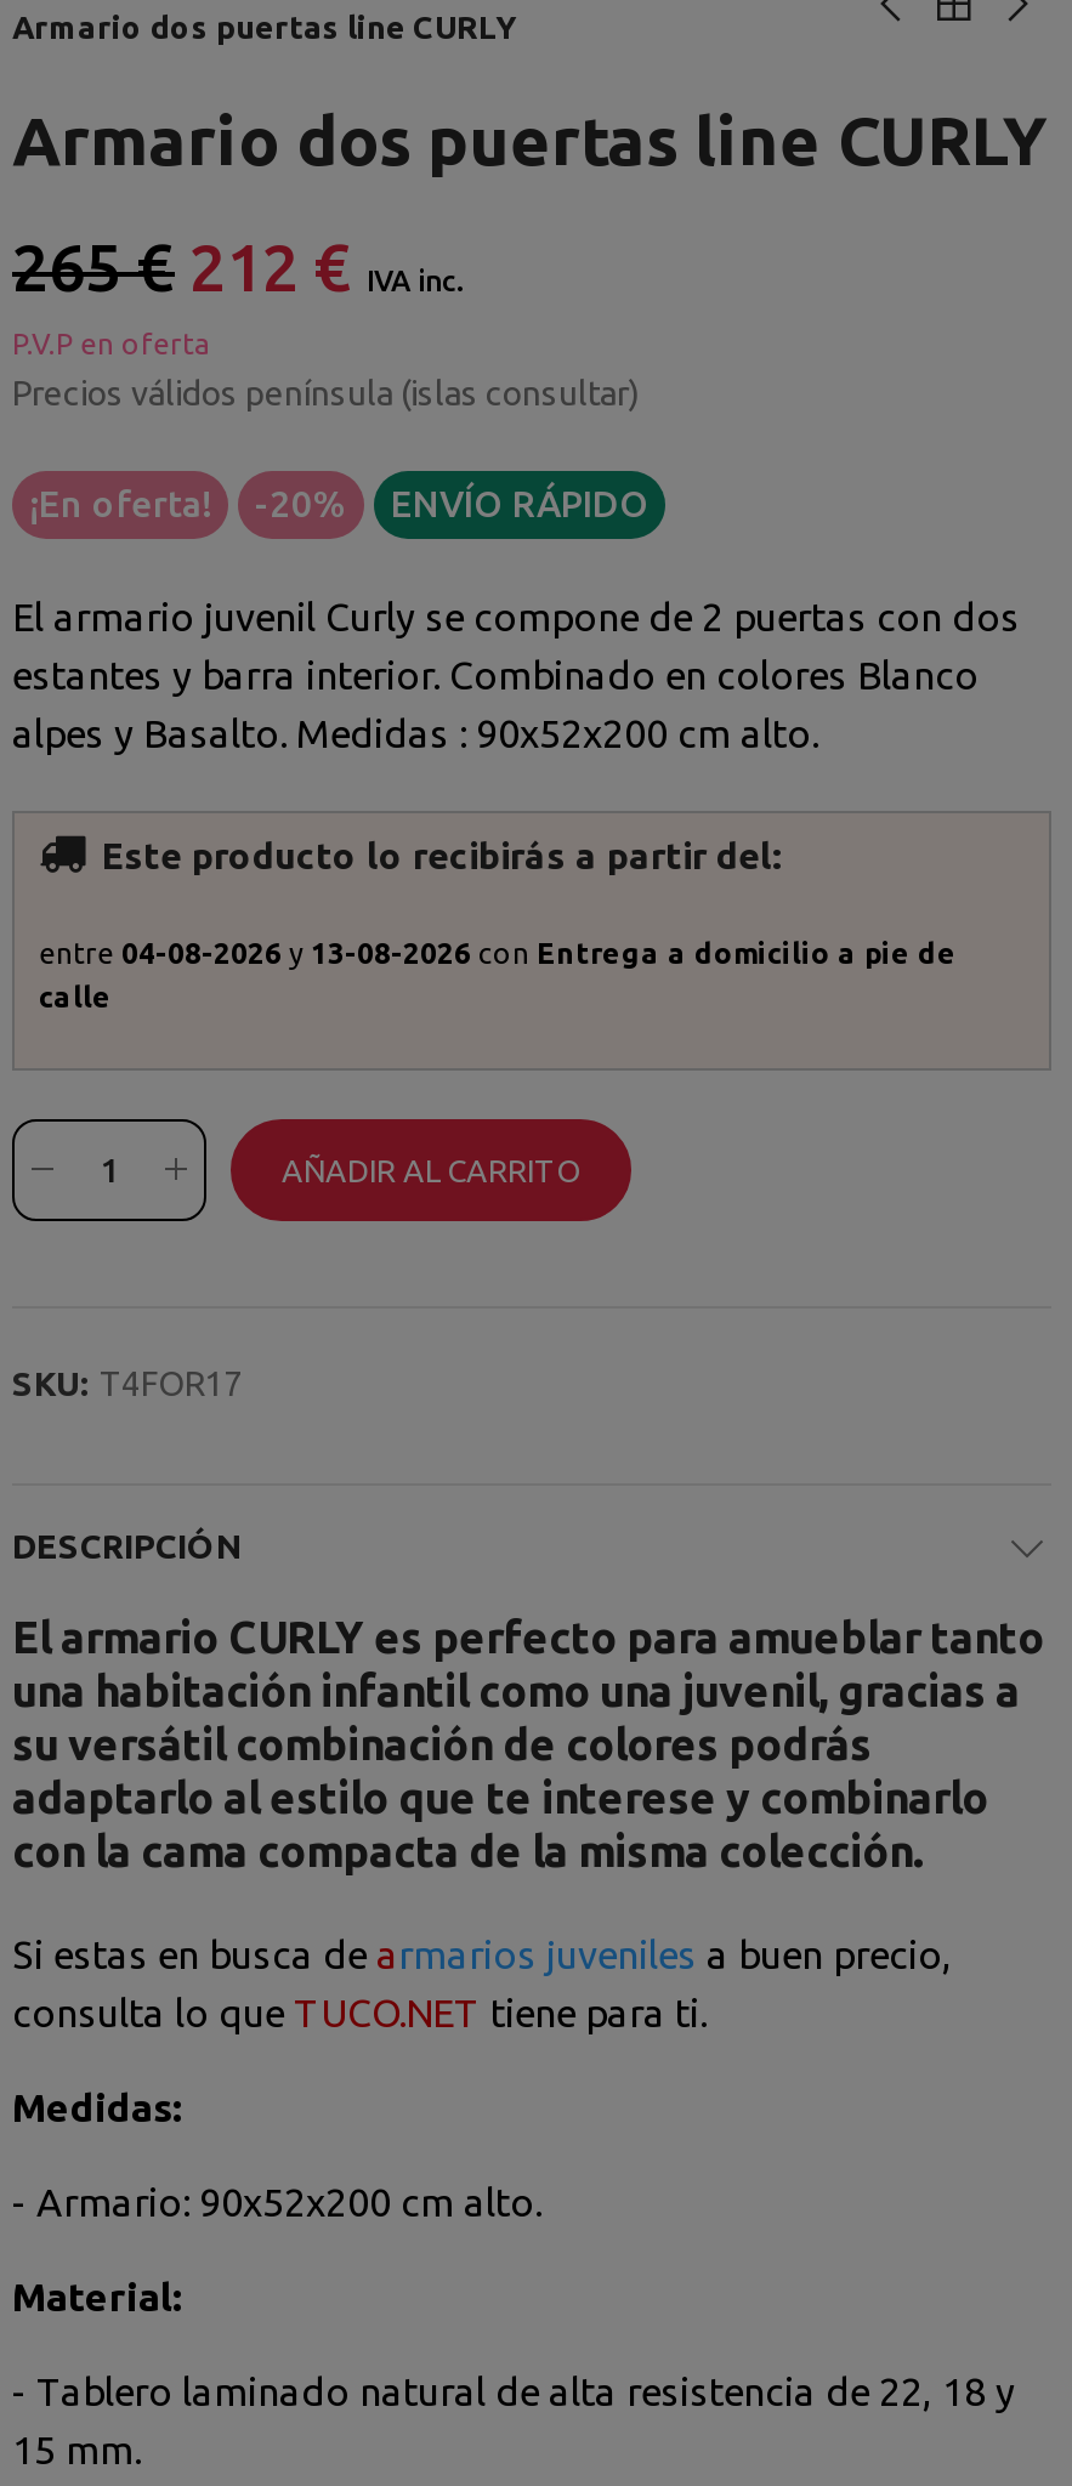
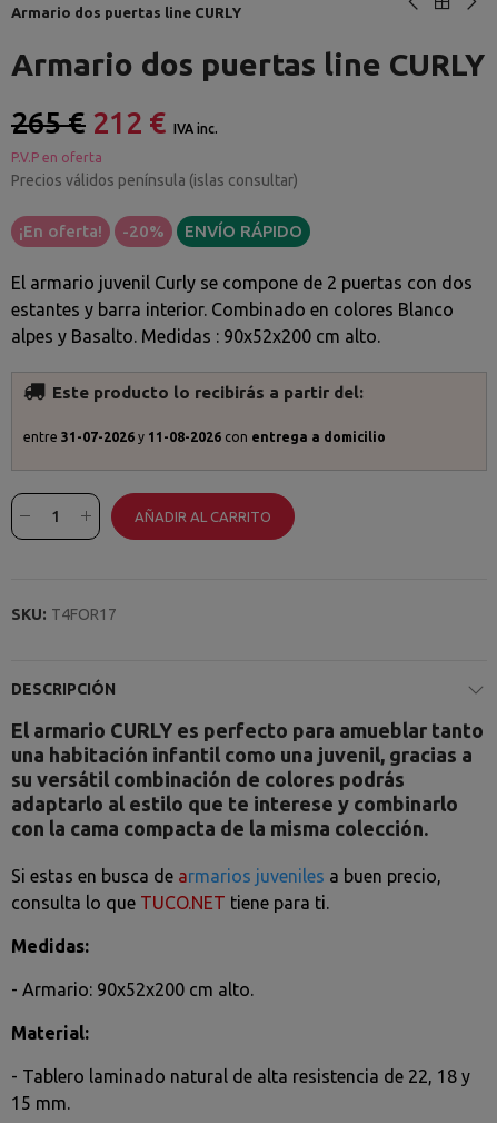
[39,937,957,1012] entre 04-08-2026 y 13-08-2026 con Entrega a domicilio a pie de | calle -> [23,429,386,444] entre 31-07-2026 y 11-08-2026 con entrega a domicilio

